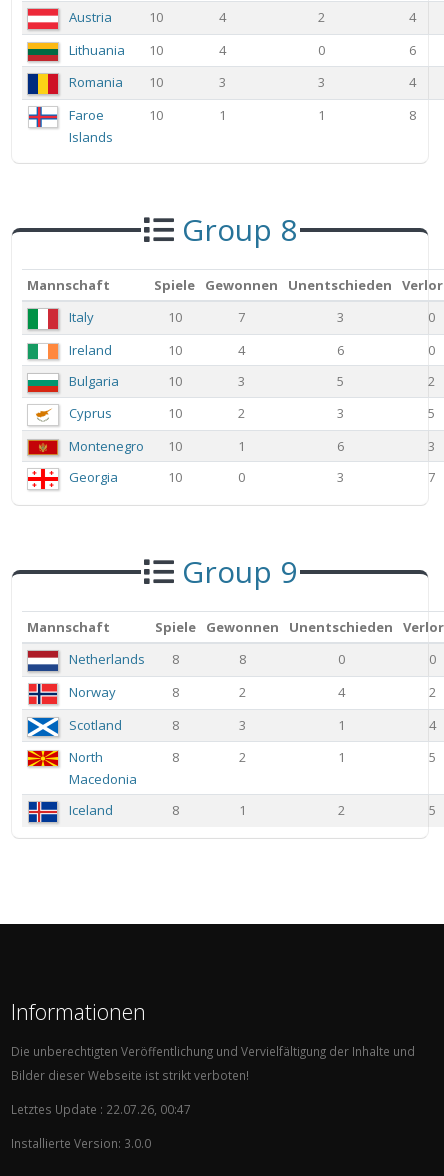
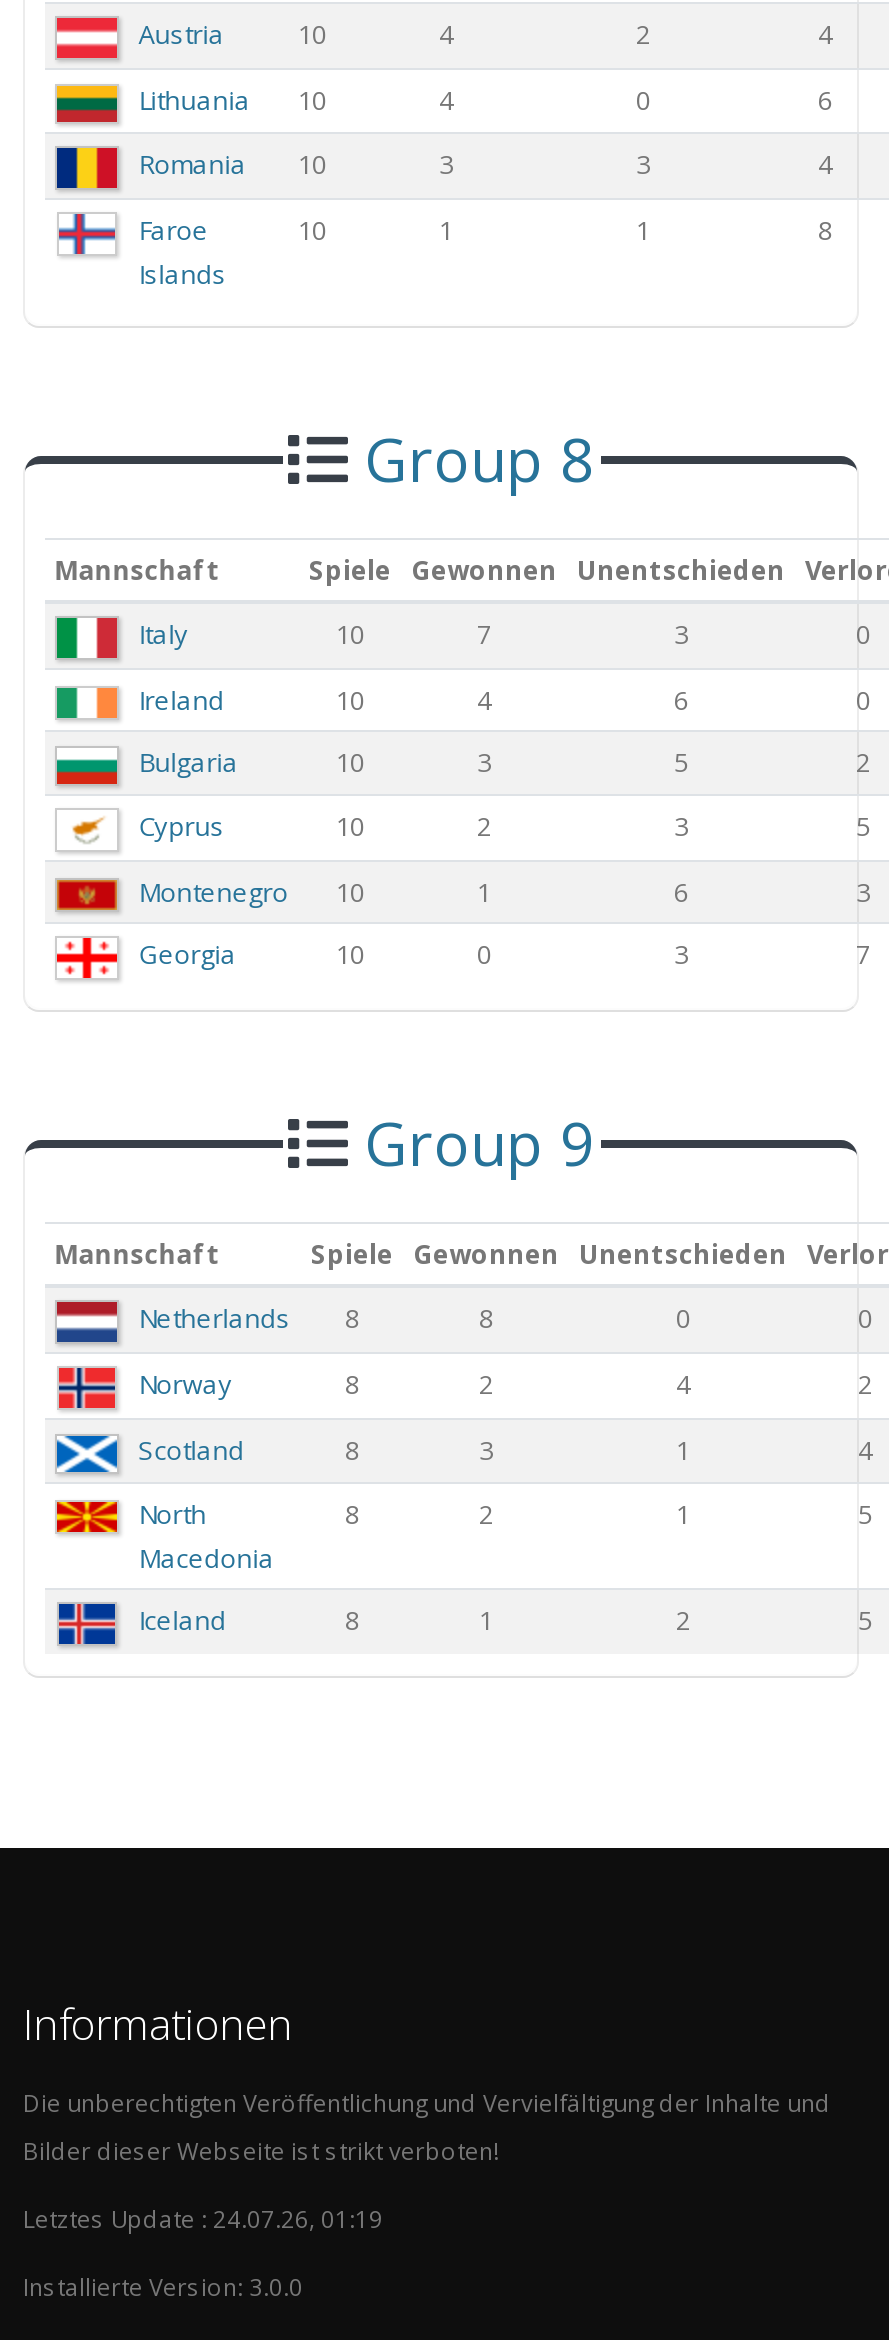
[11,1101,191,1117] Letztes Update : 22.07.26, 00:47 -> [23,2202,383,2234] Letztes Update : 24.07.26, 01:19

